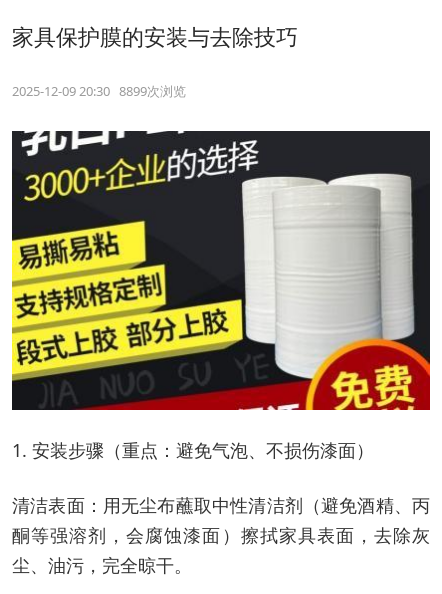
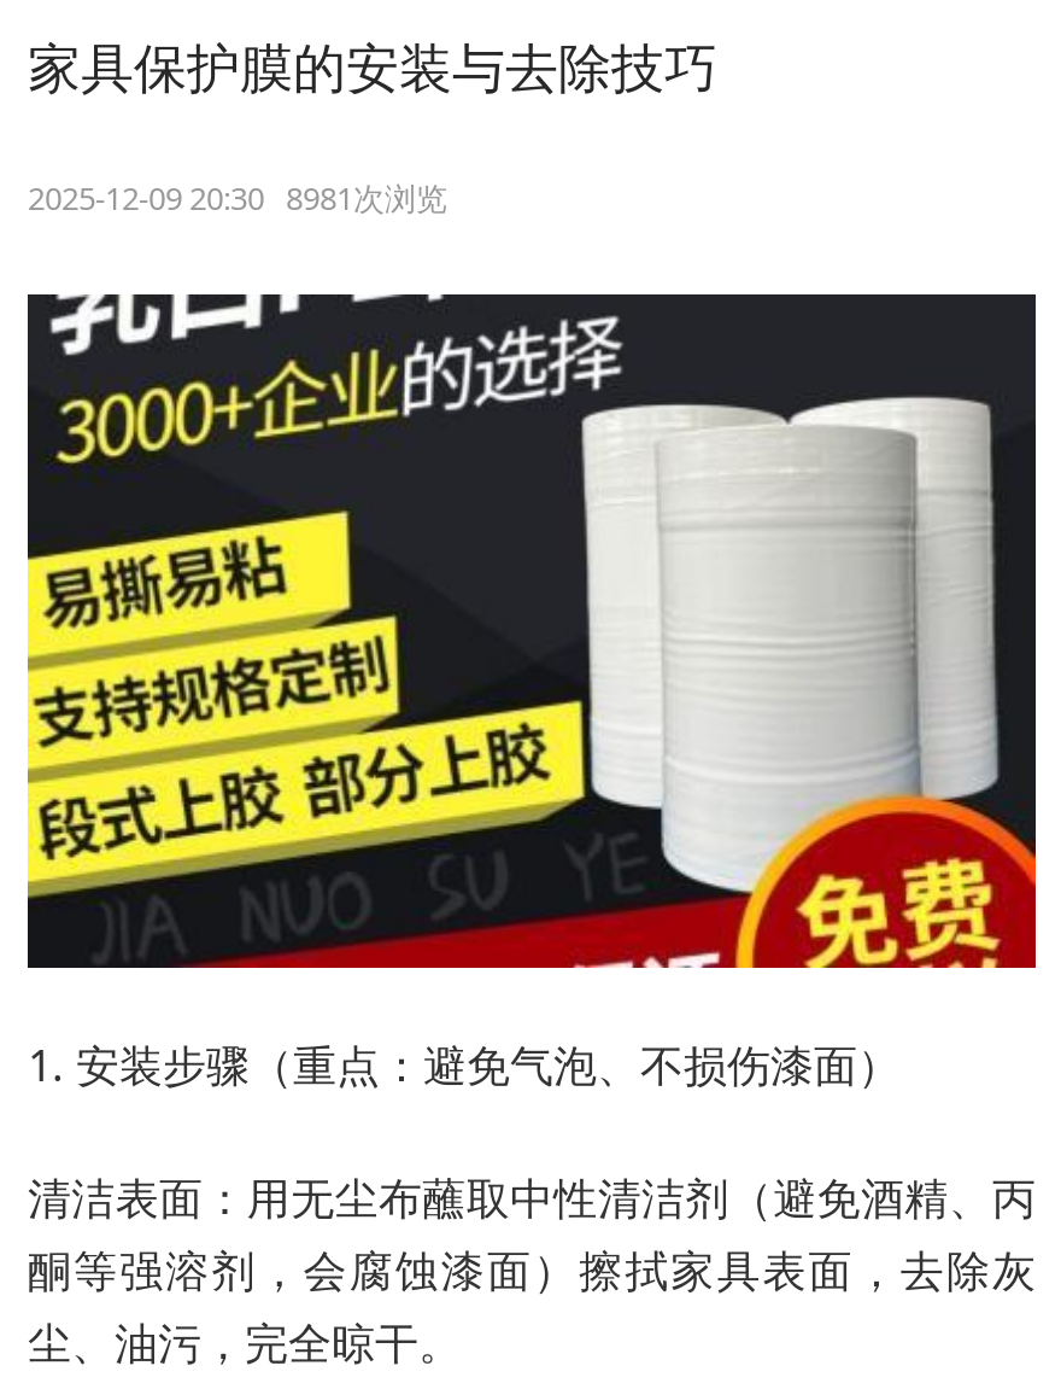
[12,82,186,100] 2025-12-09 20:30 8899次浏览 -> [28,176,447,220] 2025-12-09 20:30 8981次浏览

